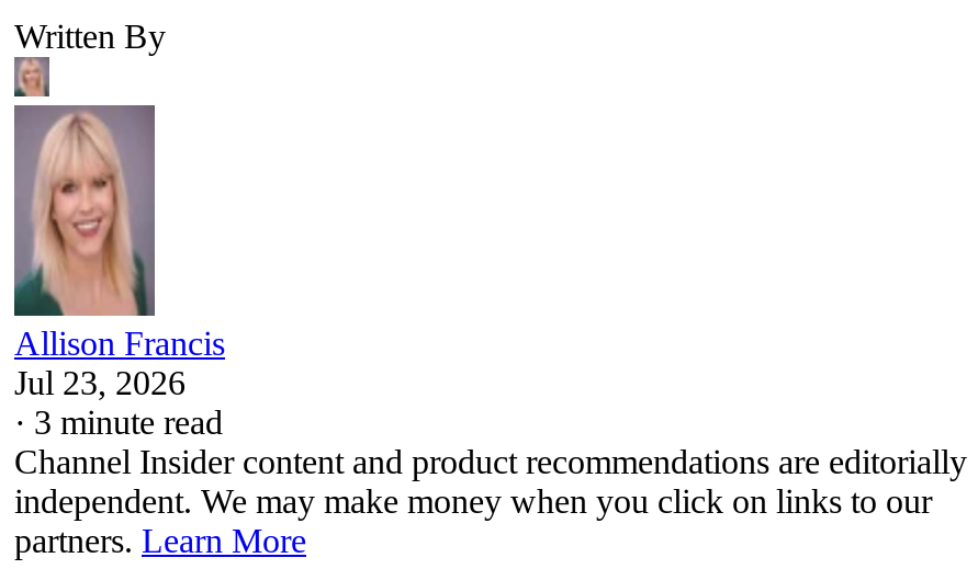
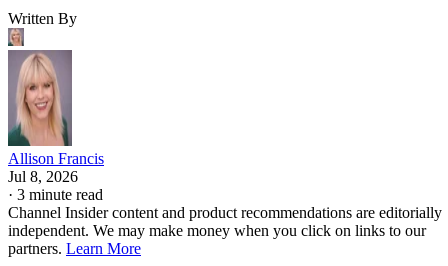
[14,363,186,401] Jul 23, 2026 -> [8,168,78,185] Jul 8, 2026

